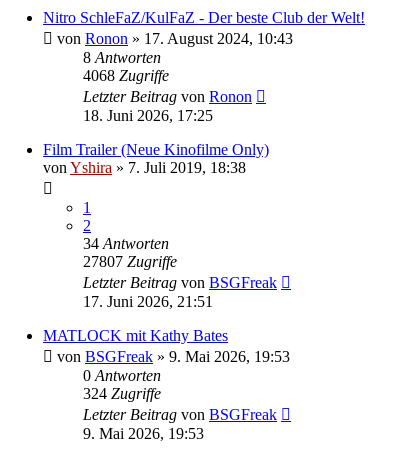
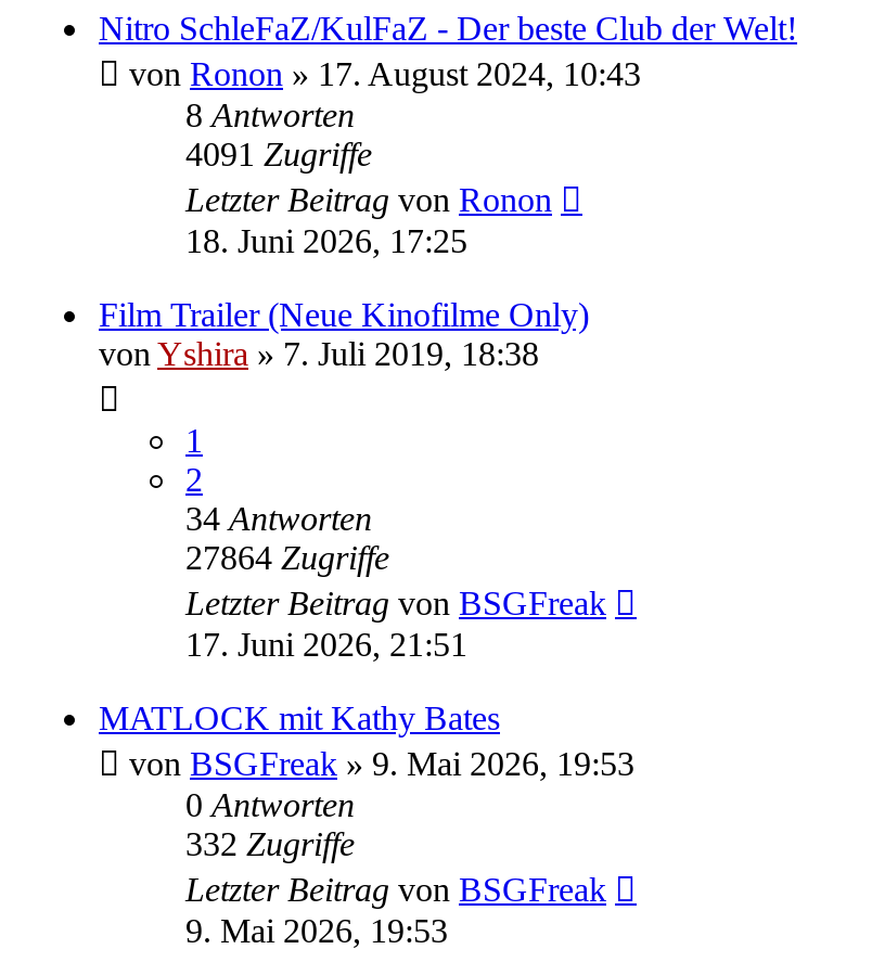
[83,67,169,84] 4068 Zugriffe -> [185,135,372,172] 4091 Zugriffe
[83,253,177,270] 27807 Zugriffe -> [185,539,389,576] 27864 Zugriffe
[83,385,161,402] 324 Zugriffe -> [185,825,355,862] 332 Zugriffe

